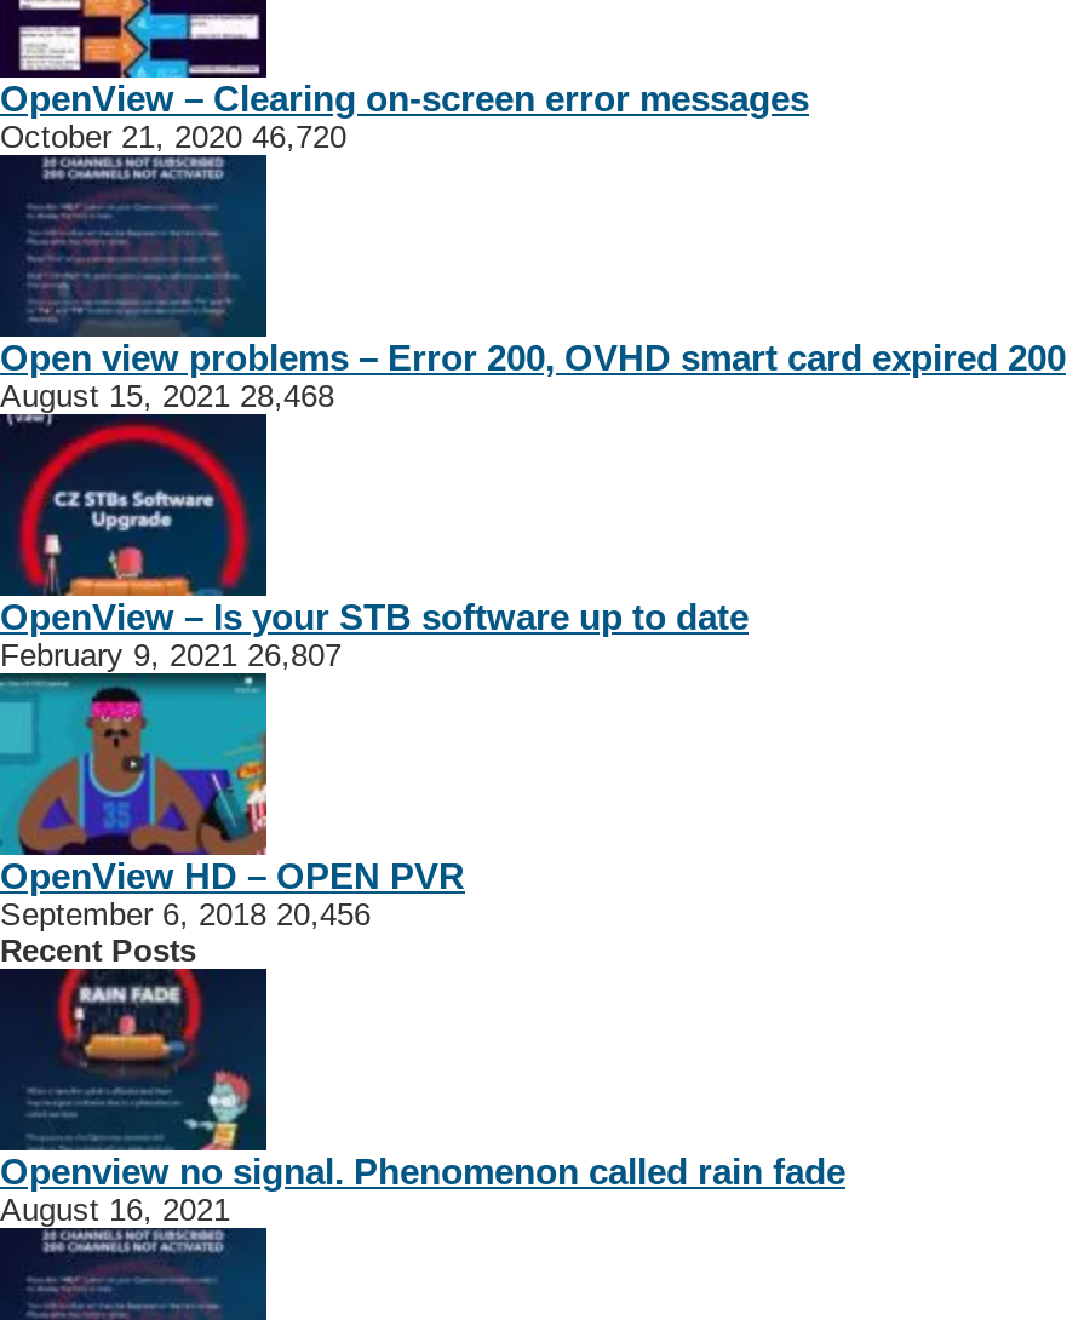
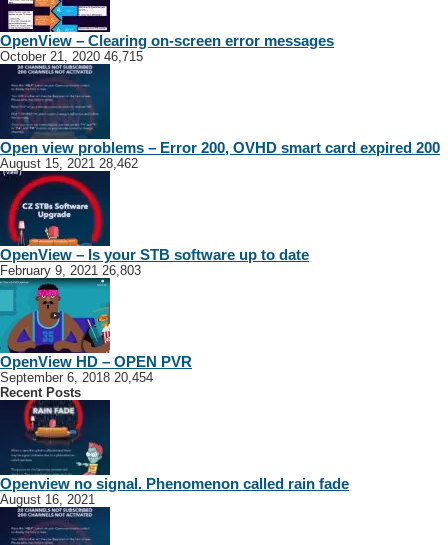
[0,117,346,154] October 21, 2020 46,720 -> [0,48,143,63] October 21, 2020 46,715
[0,377,334,413] August 15, 2021 28,468 -> [0,155,138,170] August 15, 2021 28,462
[0,636,342,672] February 9, 2021 26,807 -> [0,262,141,277] February 9, 2021 26,803
[0,895,371,931] September 6, 2018 20,456 -> [0,369,153,384] September 6, 2018 20,454

